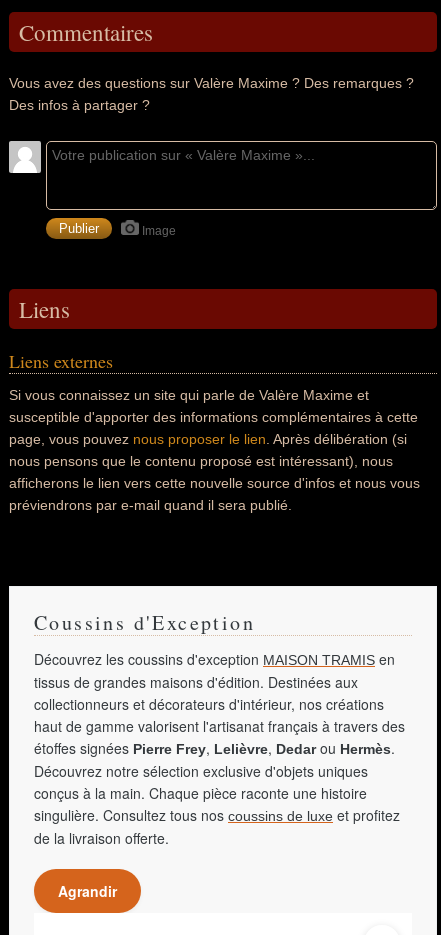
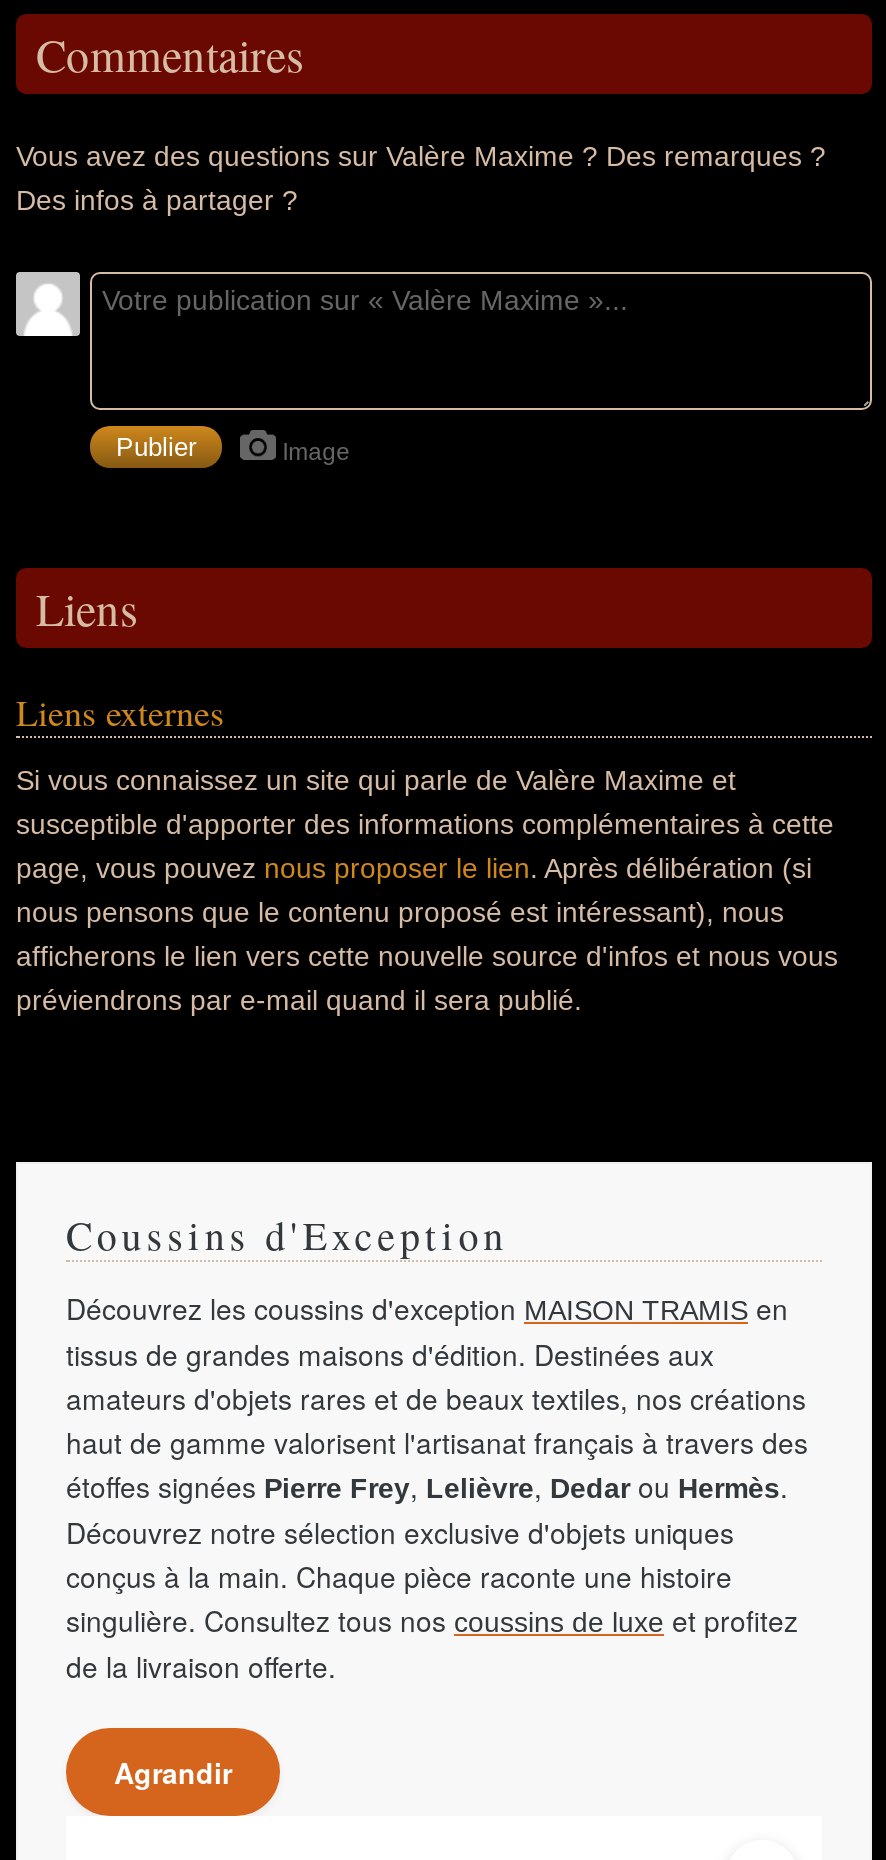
[34,694,384,714] collectionneurs et décorateurs d'intérieur, nos créations -> [66,1378,806,1418] amateurs d'objets rares et de beaux textiles, nos créations

